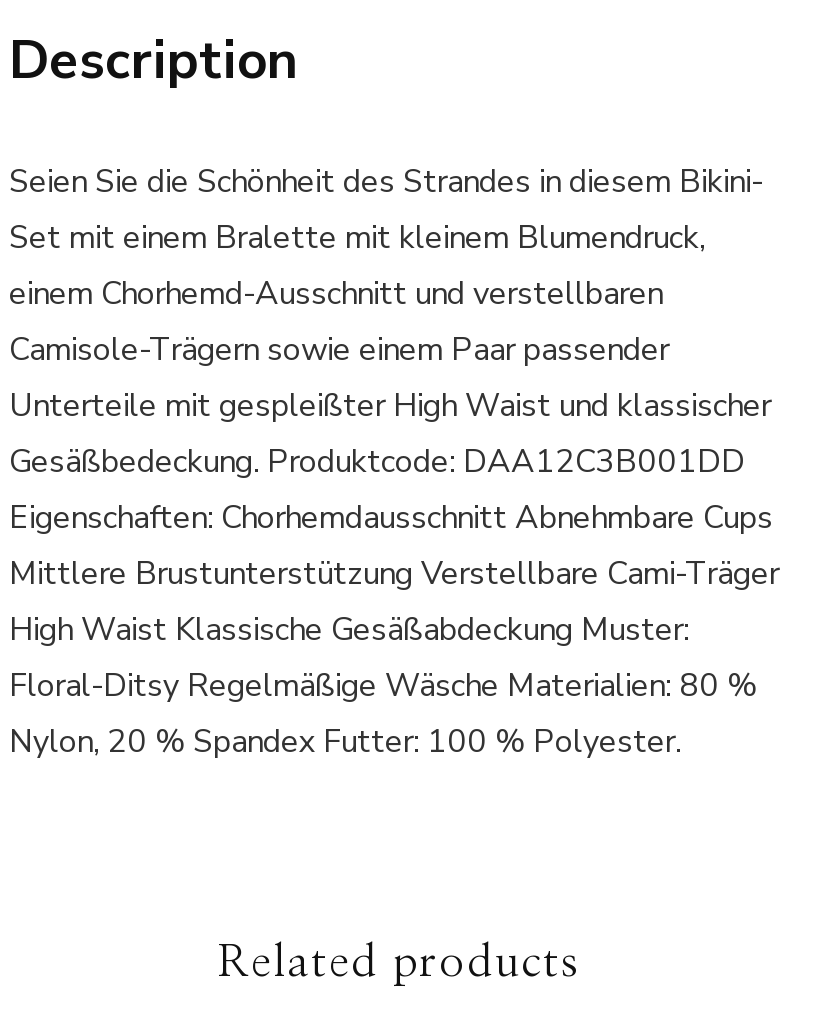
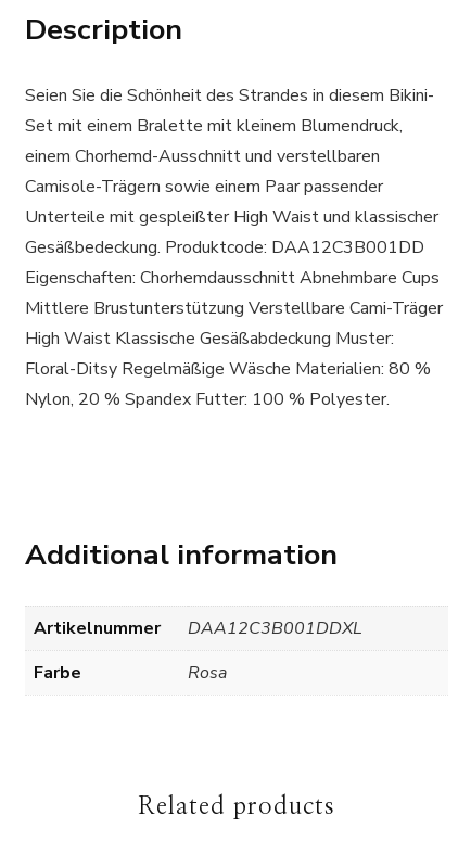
none -> [25,535,362,685] Additional information | Artikelnummer | DAA12C3B001DDXL | Farbe | Rosa

